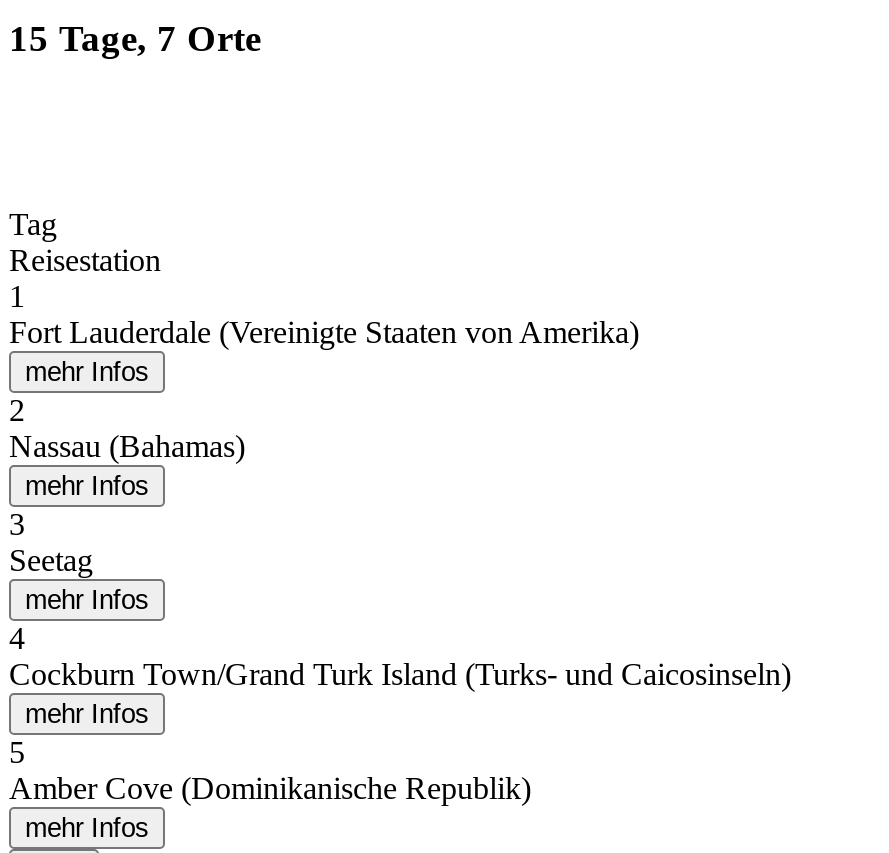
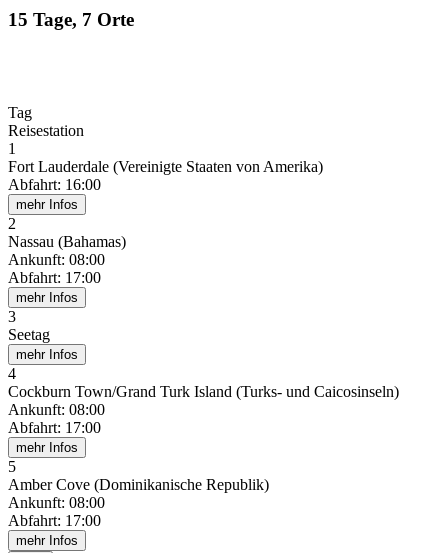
none -> [8,176,101,193] Abfahrt: 16:00
none -> [8,251,105,286] Ankunft: 08:00 | Abfahrt: 17:00
none -> [8,401,105,436] Ankunft: 08:00 | Abfahrt: 17:00
none -> [8,494,105,529] Ankunft: 08:00 | Abfahrt: 17:00

